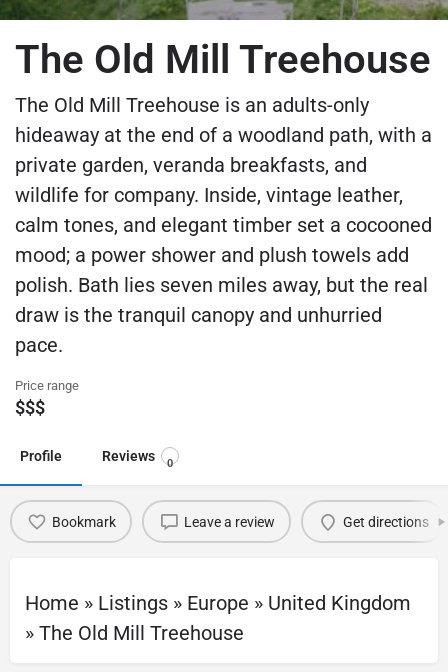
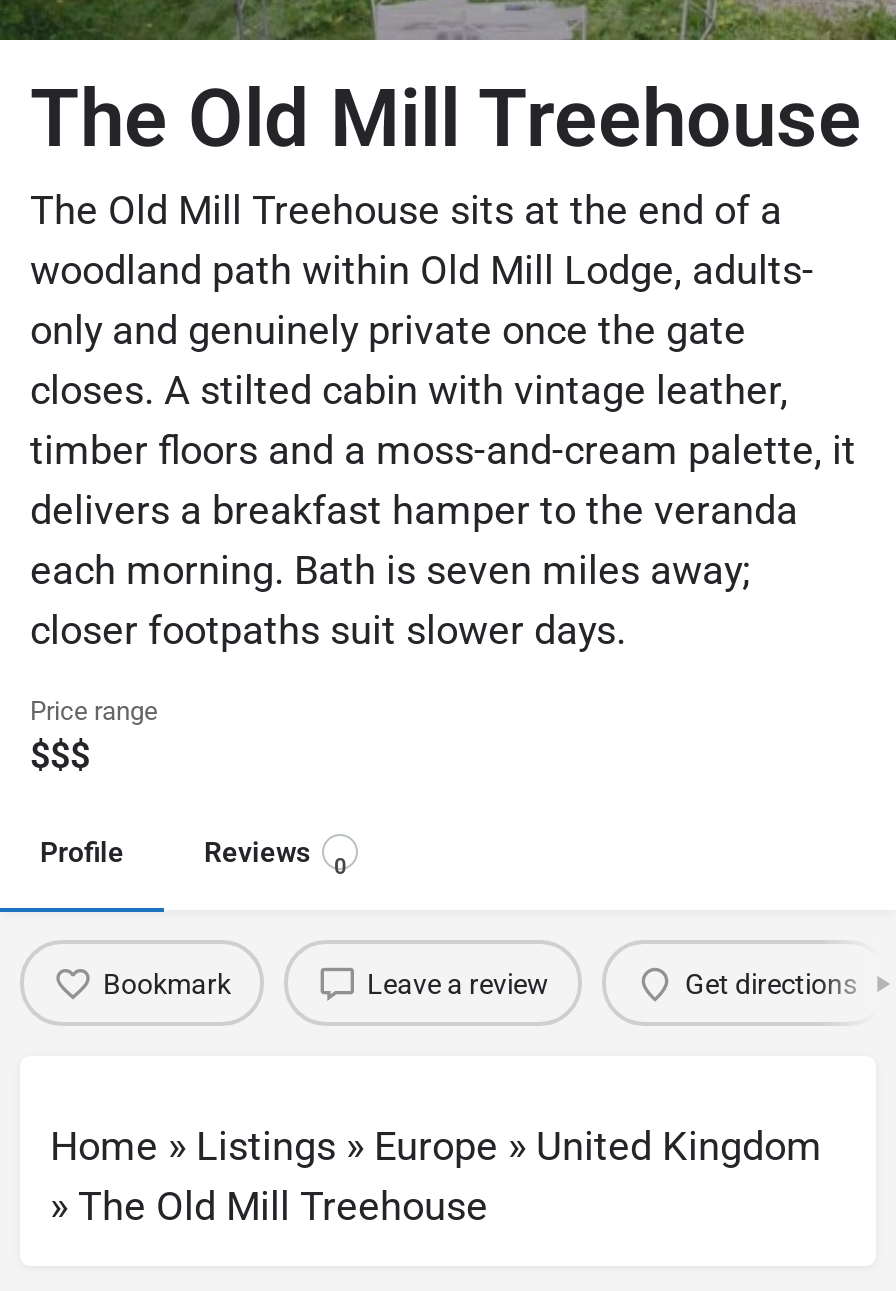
[15,93,432,357] The Old Mill Treehouse is an adults-only | hideaway at the end of a woodland path, with a | private garden, veranda breakfasts, and | wildlife for company. Inside, vintage leather, | calm tones, and elegant timber set a cocooned | mood; a power shower and plush towels add | polish. Bath lies seven miles away, but the real | draw is the tranquil canopy and unhurried | pace. -> [30,186,856,654] The Old Mill Treehouse sits at the end of a | woodland path within Old Mill Lodge, adults- | only and genuinely private once the gate | closes. A stilted cabin with vintage leather, | timber floors and a moss-and-cream palette, it | delivers a breakfast hamper to the veranda | each morning. Bath is seven miles away; | closer footpaths suit slower days.

